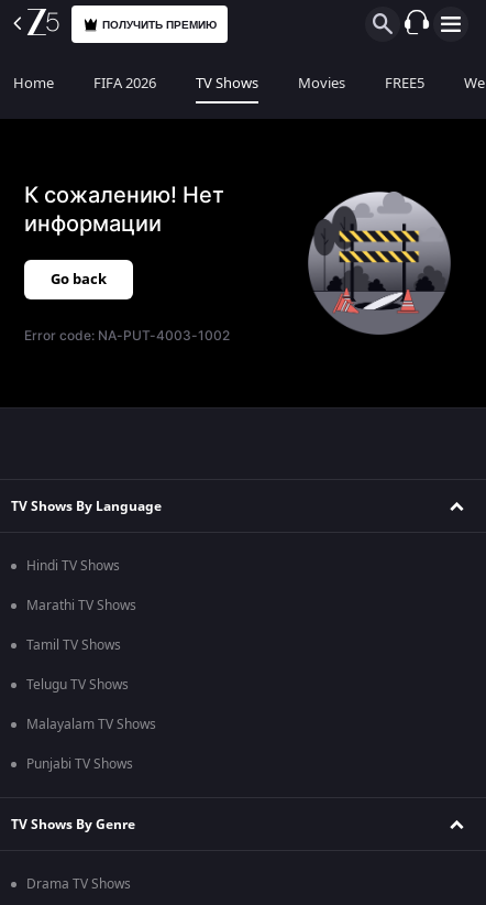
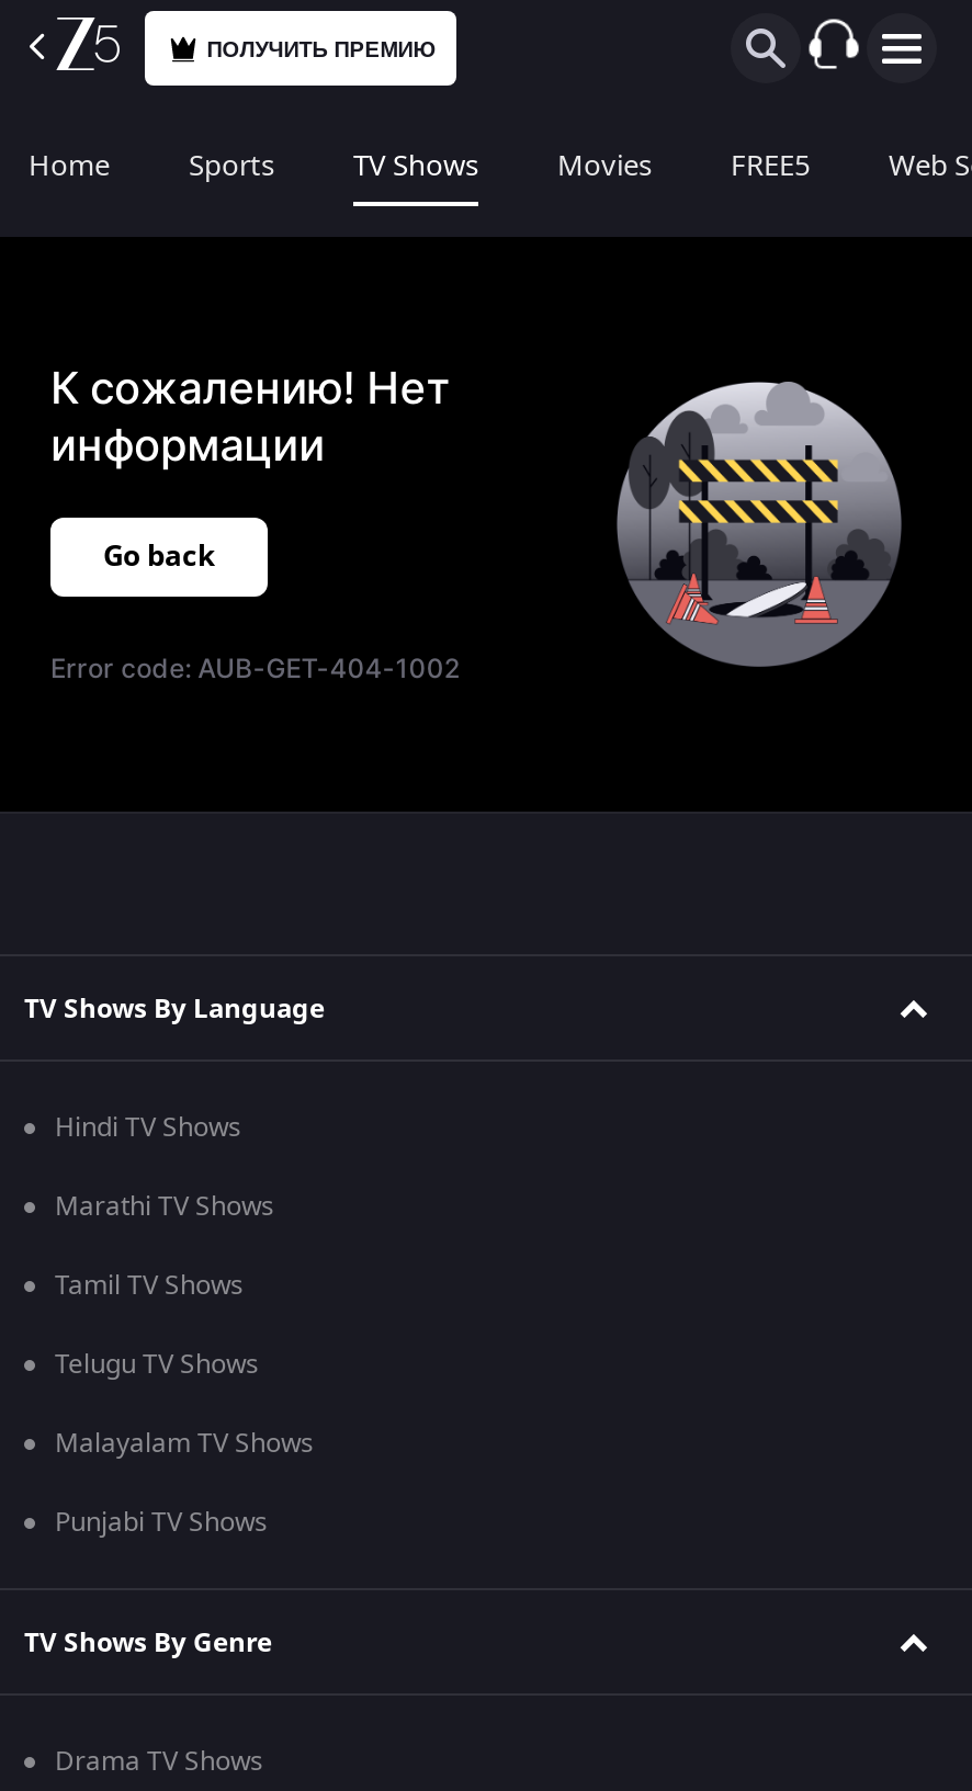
[93,73,156,94] FIFA 2026 -> [189,145,274,186] Sports
[24,327,230,344] Error code: NA-PUT-4003-1002 -> [50,651,459,684] Error code: AUB-GET-404-1002

